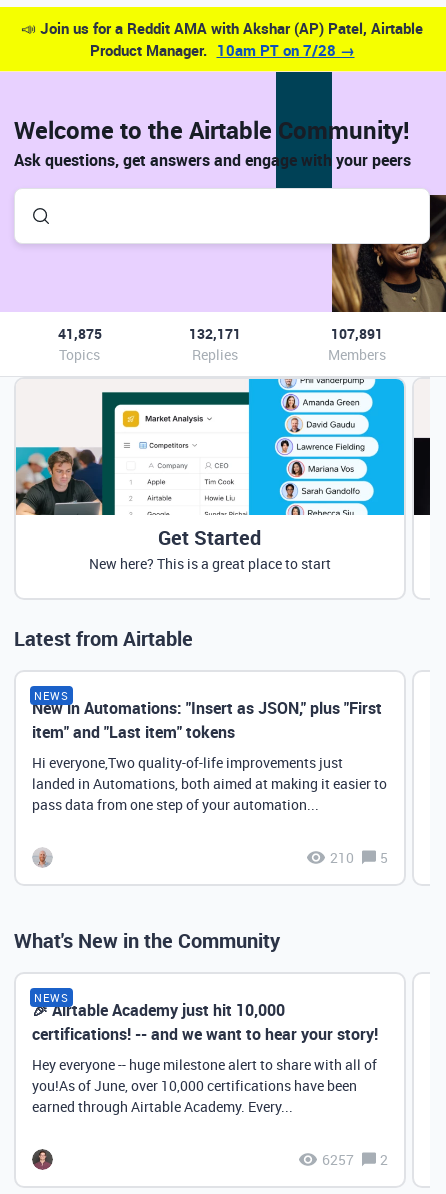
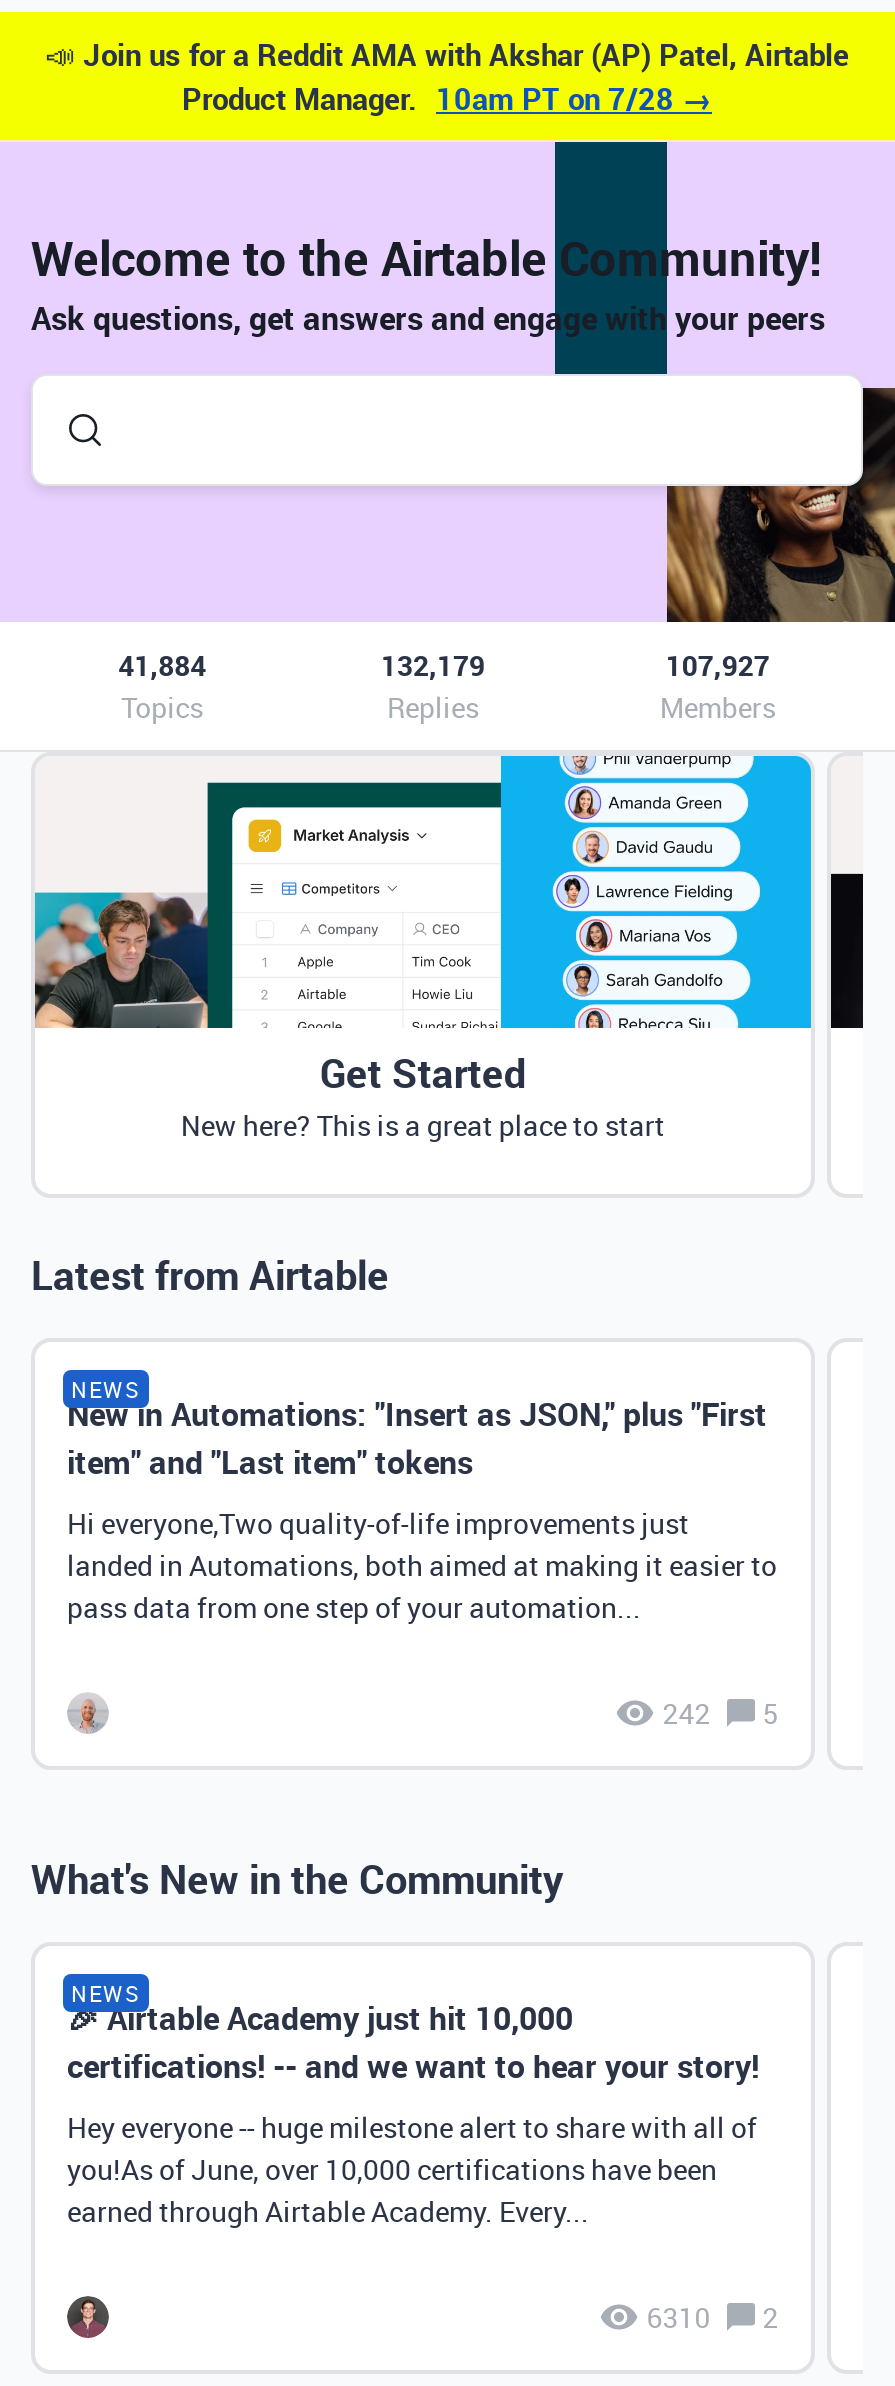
[58,324,102,343] 41,875 -> [118,646,206,684] 41,884
[189,324,241,343] 132,171 -> [381,646,485,684] 132,179
[331,324,383,343] 107,891 -> [666,646,770,684] 107,927
[330,848,388,867] 210 5 -> [663,1694,779,1732] 242 5
[322,1150,388,1169] 6257 2 -> [647,2298,779,2336] 6310 2

